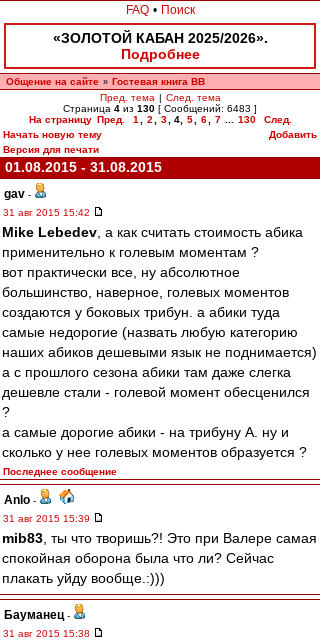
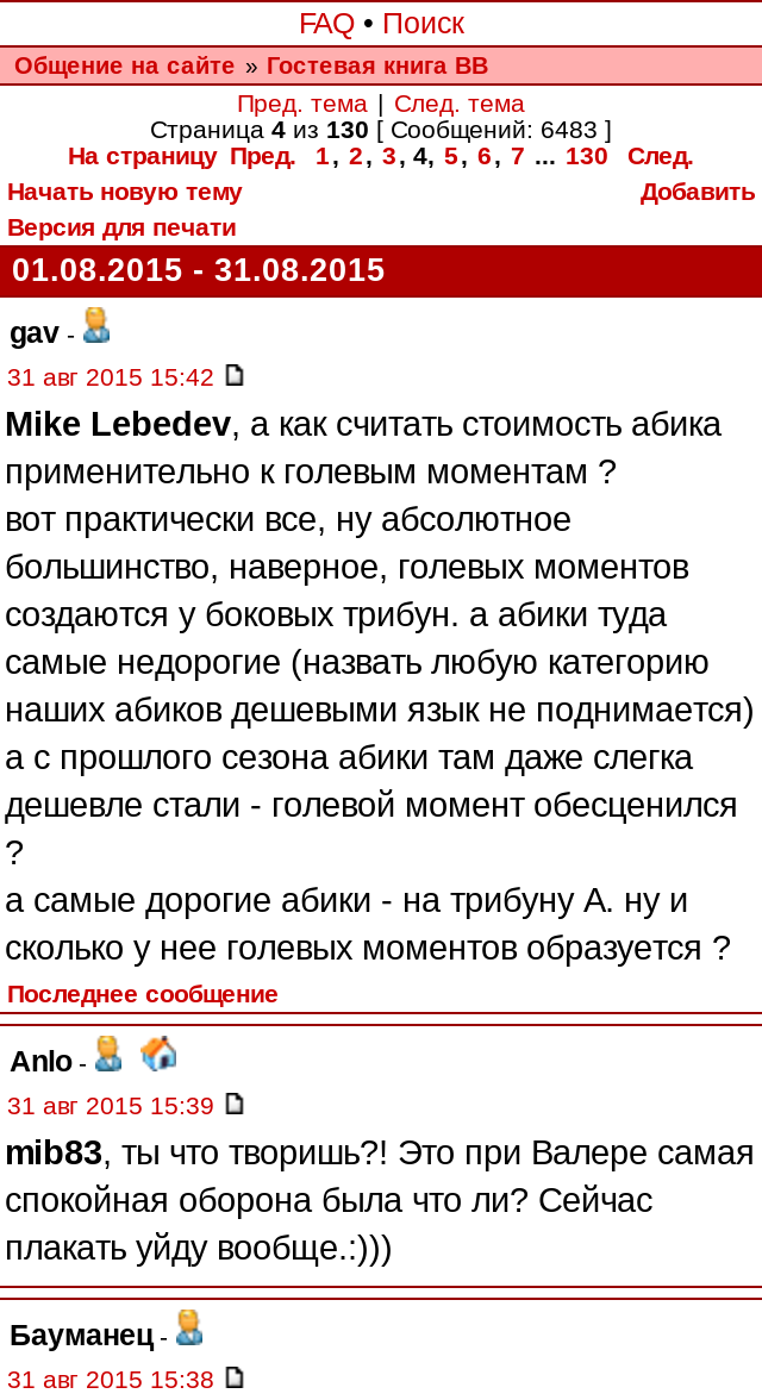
[52,30,267,62] «ЗОЛОТОЙ КАБАН 2025/2026». | Подробнее -> none

